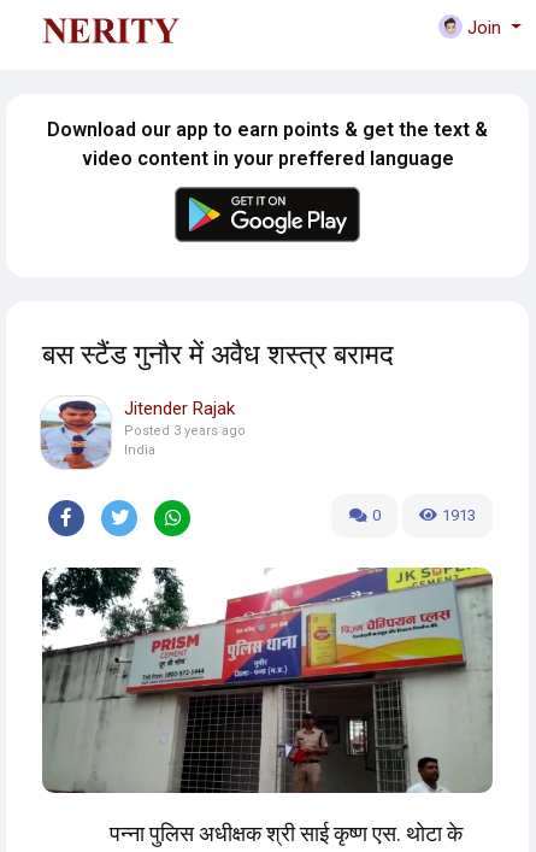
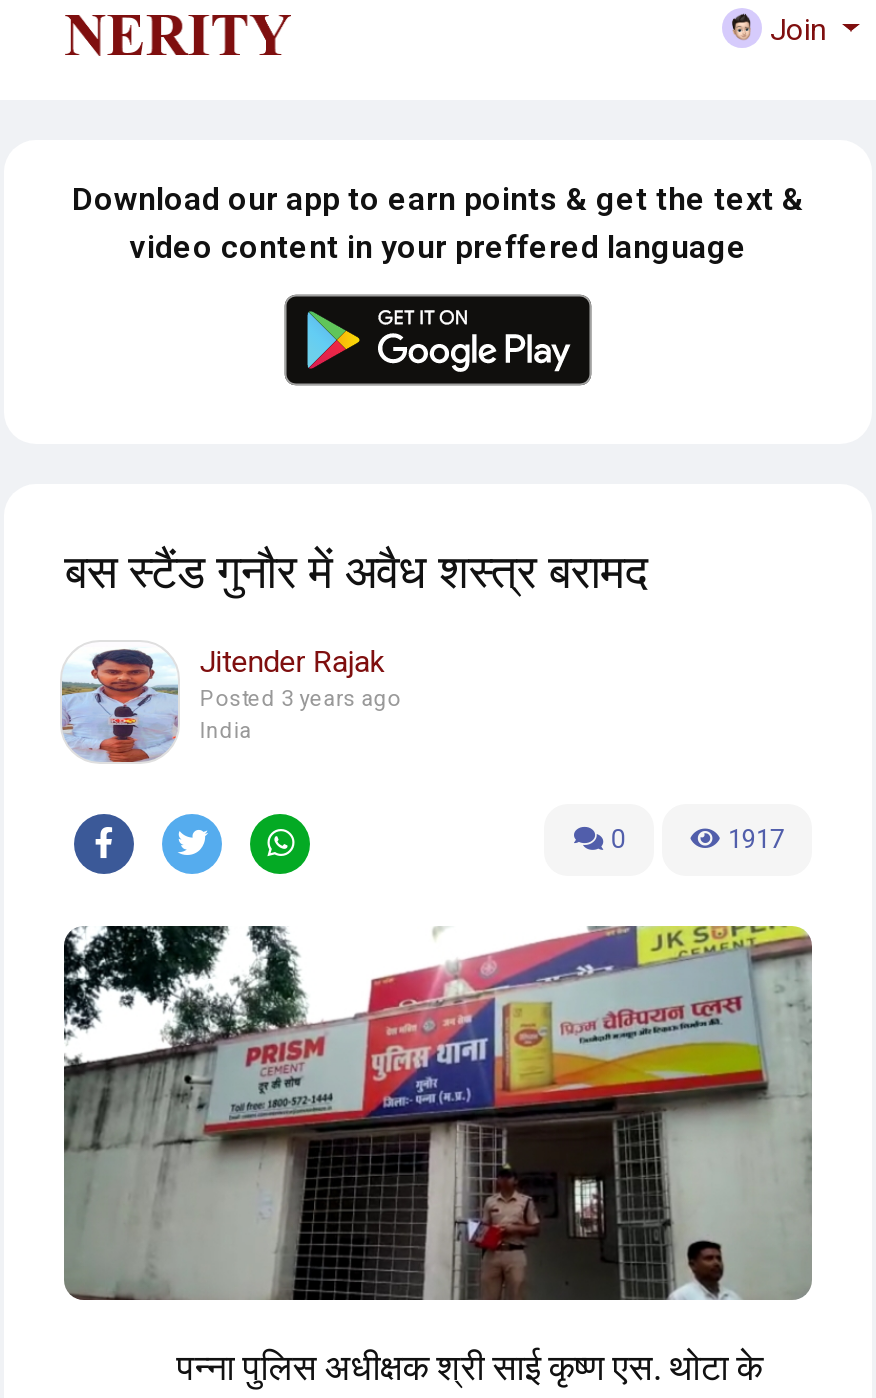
[438,506,476,524] 1913 -> [722,824,784,854] 1917

